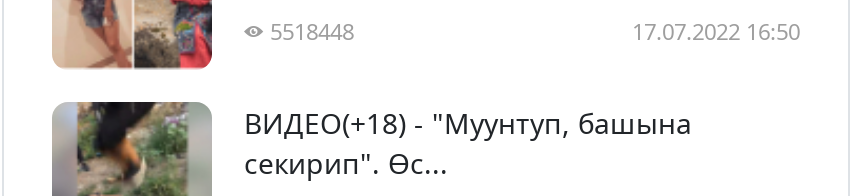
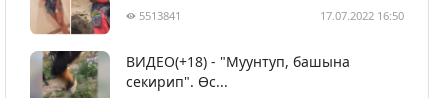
[270,16,354,46] 5518448 -> [139,8,181,23] 5513841

